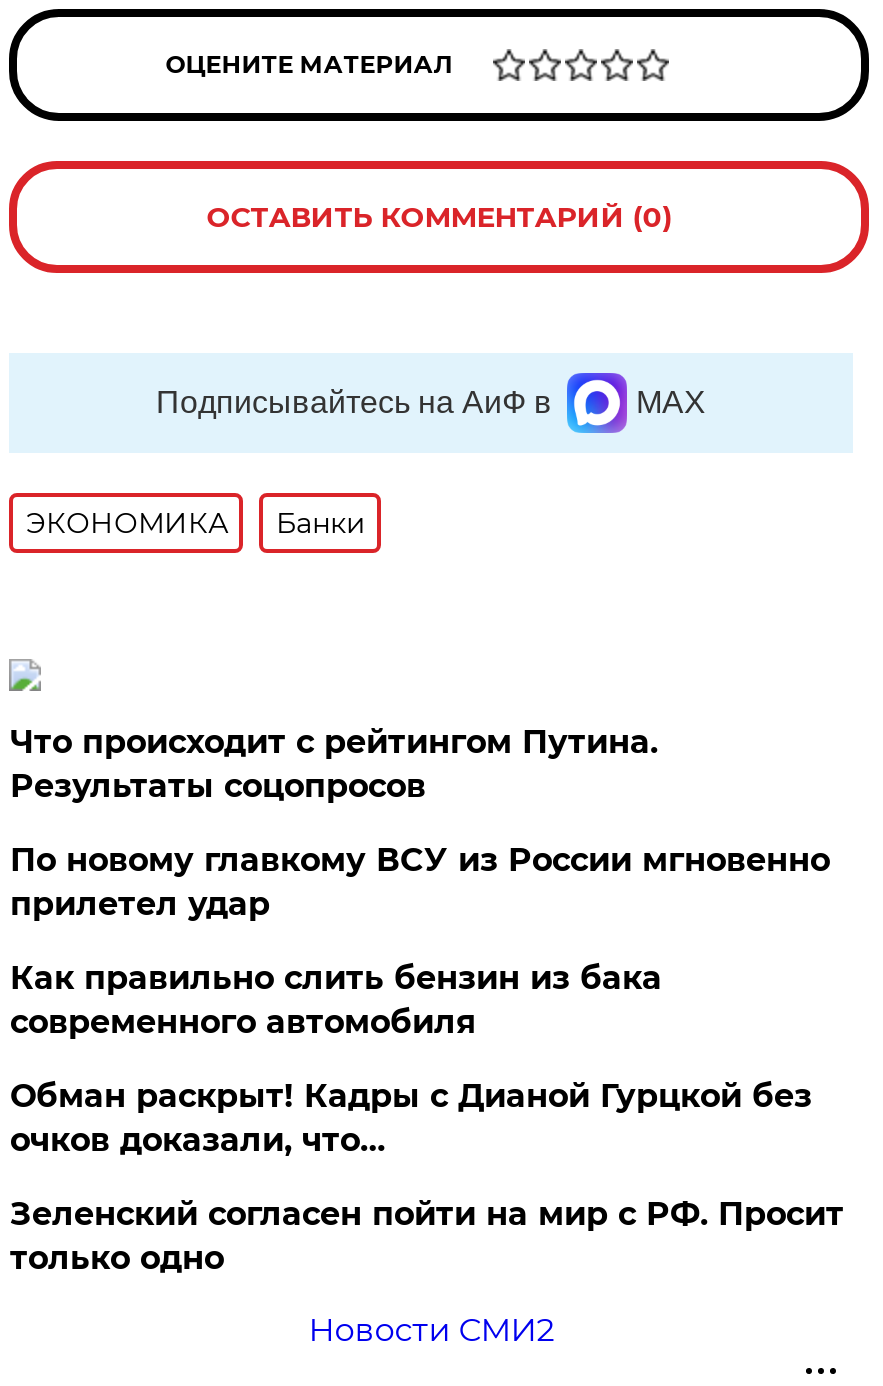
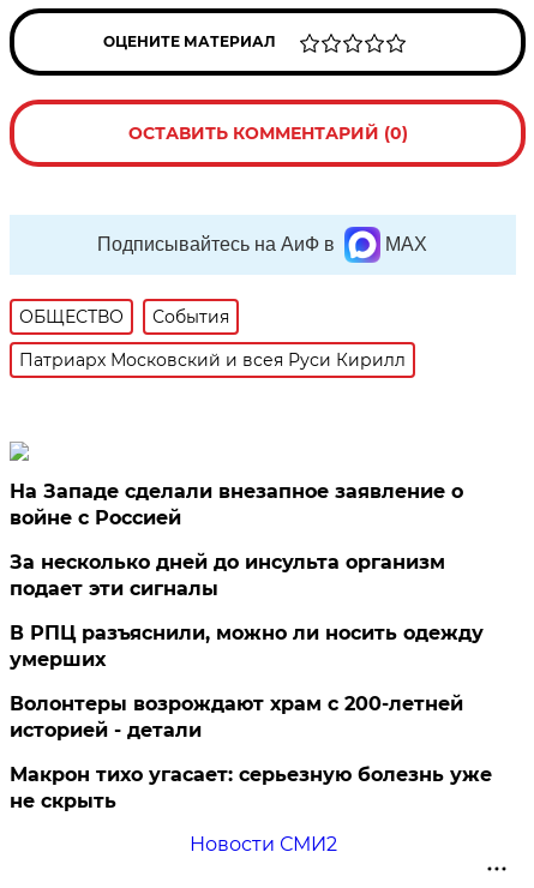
[26,505,366,541] ЭКОНОМИКА | Банки -> [20,306,406,371] ОБЩЕСТВО | События | Патриарх Московский и всея Руси Кирилл
[10,723,844,1277] Что происходит с рейтингом Путина. | Результаты соцопросов | По новому главкому ВСУ из России мгновенно | прилетел удар | Как правильно слить бензин из бака | современного автомобиля | Обман раскрыт! Кадры с Дианой Гурцкой без | очков доказали, что… | Зеленский согласен пойти на мир с РФ. Просит | только одно -> [10,480,492,812] На Западе сделали внезапное заявление о | войне с Россией | За несколько дней до инсульта организм | подает эти сигналы | В РПЦ разъяснили, можно ли носить одежду | умерших | Волонтеры возрождают храм с 200-летней | историей - детали | Макрон тихо угасает: серьезную болезнь уже | не скрыть

